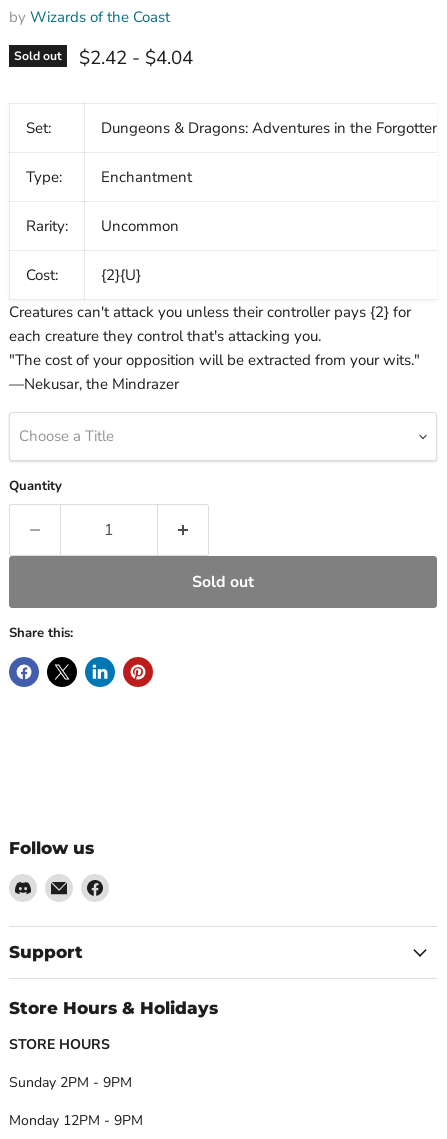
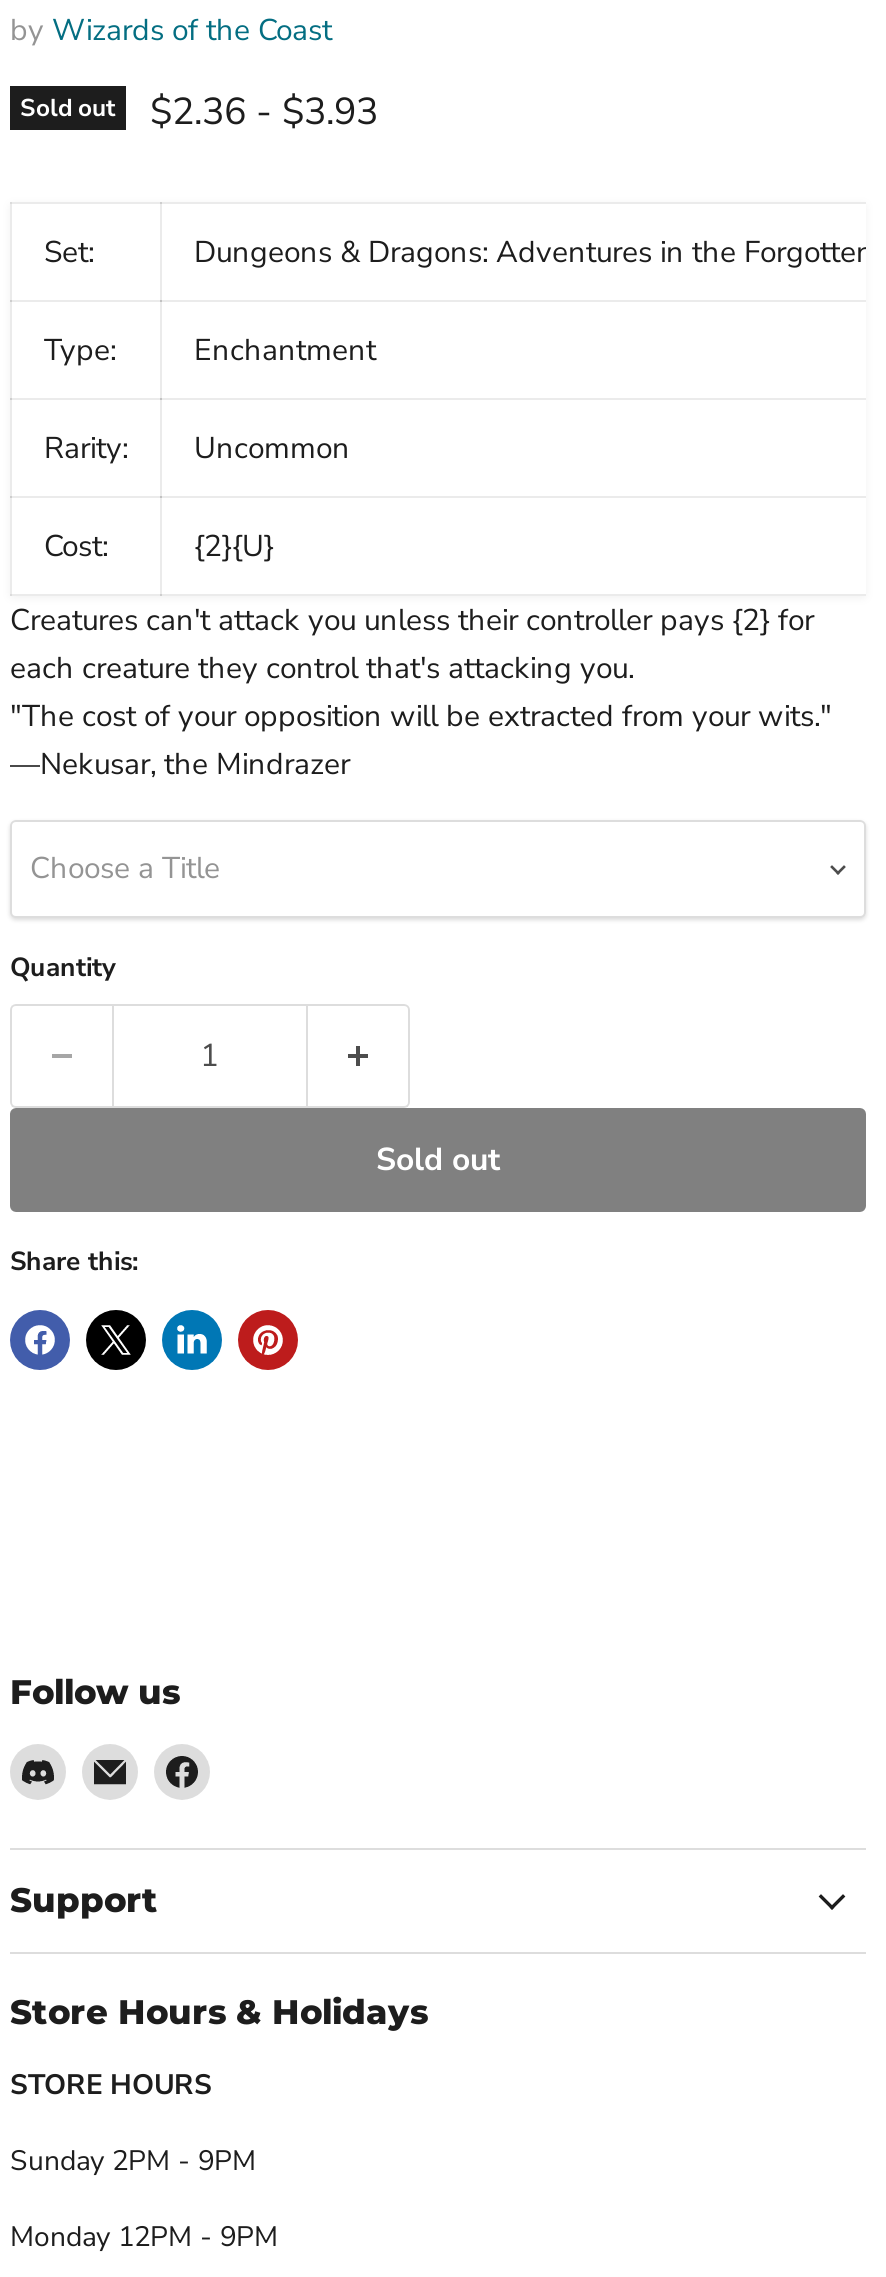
[14,45,193,71] Sold out $2.42 - $4.04 -> [20,86,378,138] Sold out $2.36 - $3.93

